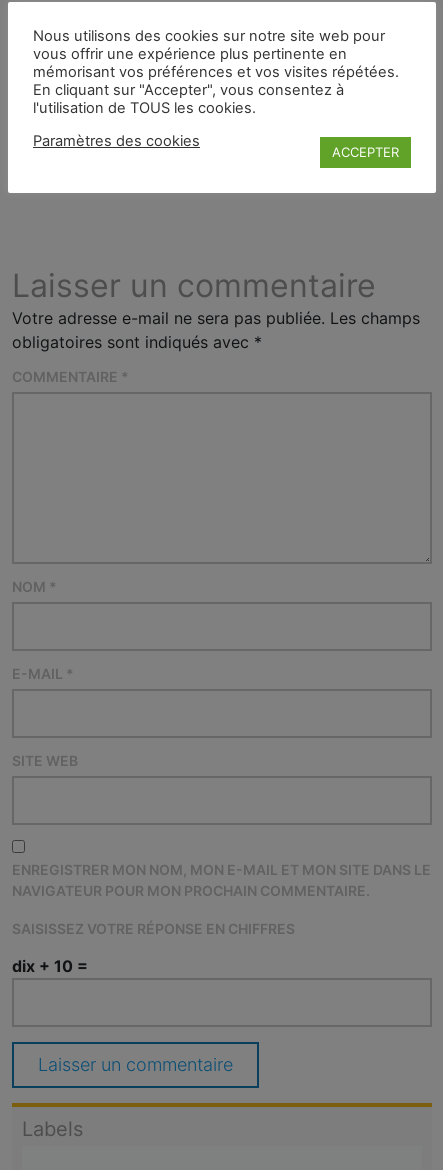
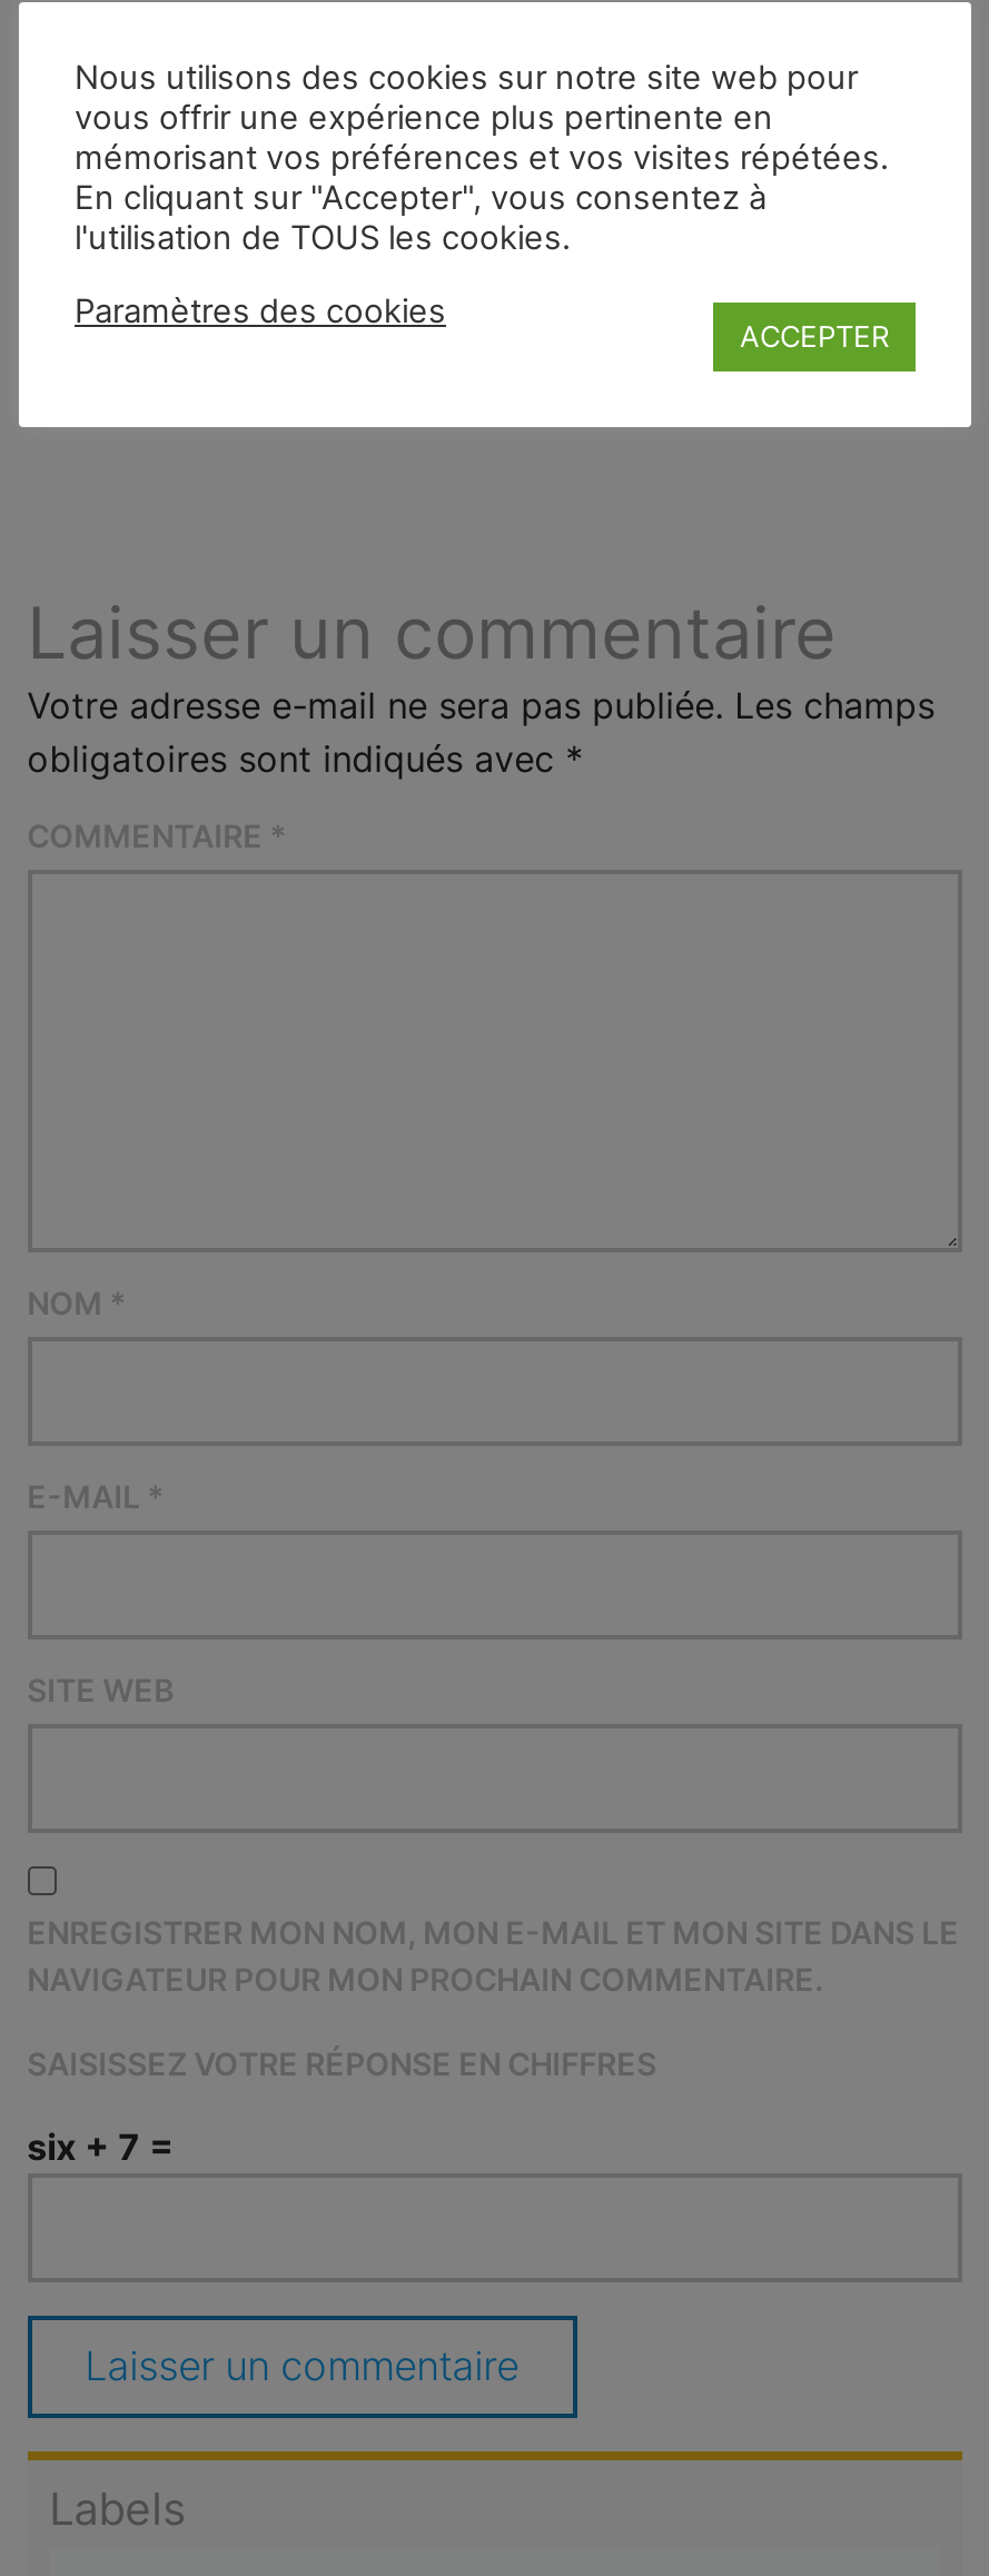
[12,956,88,976] dix + 10 = -> [27,2124,174,2168] six + 7 =

